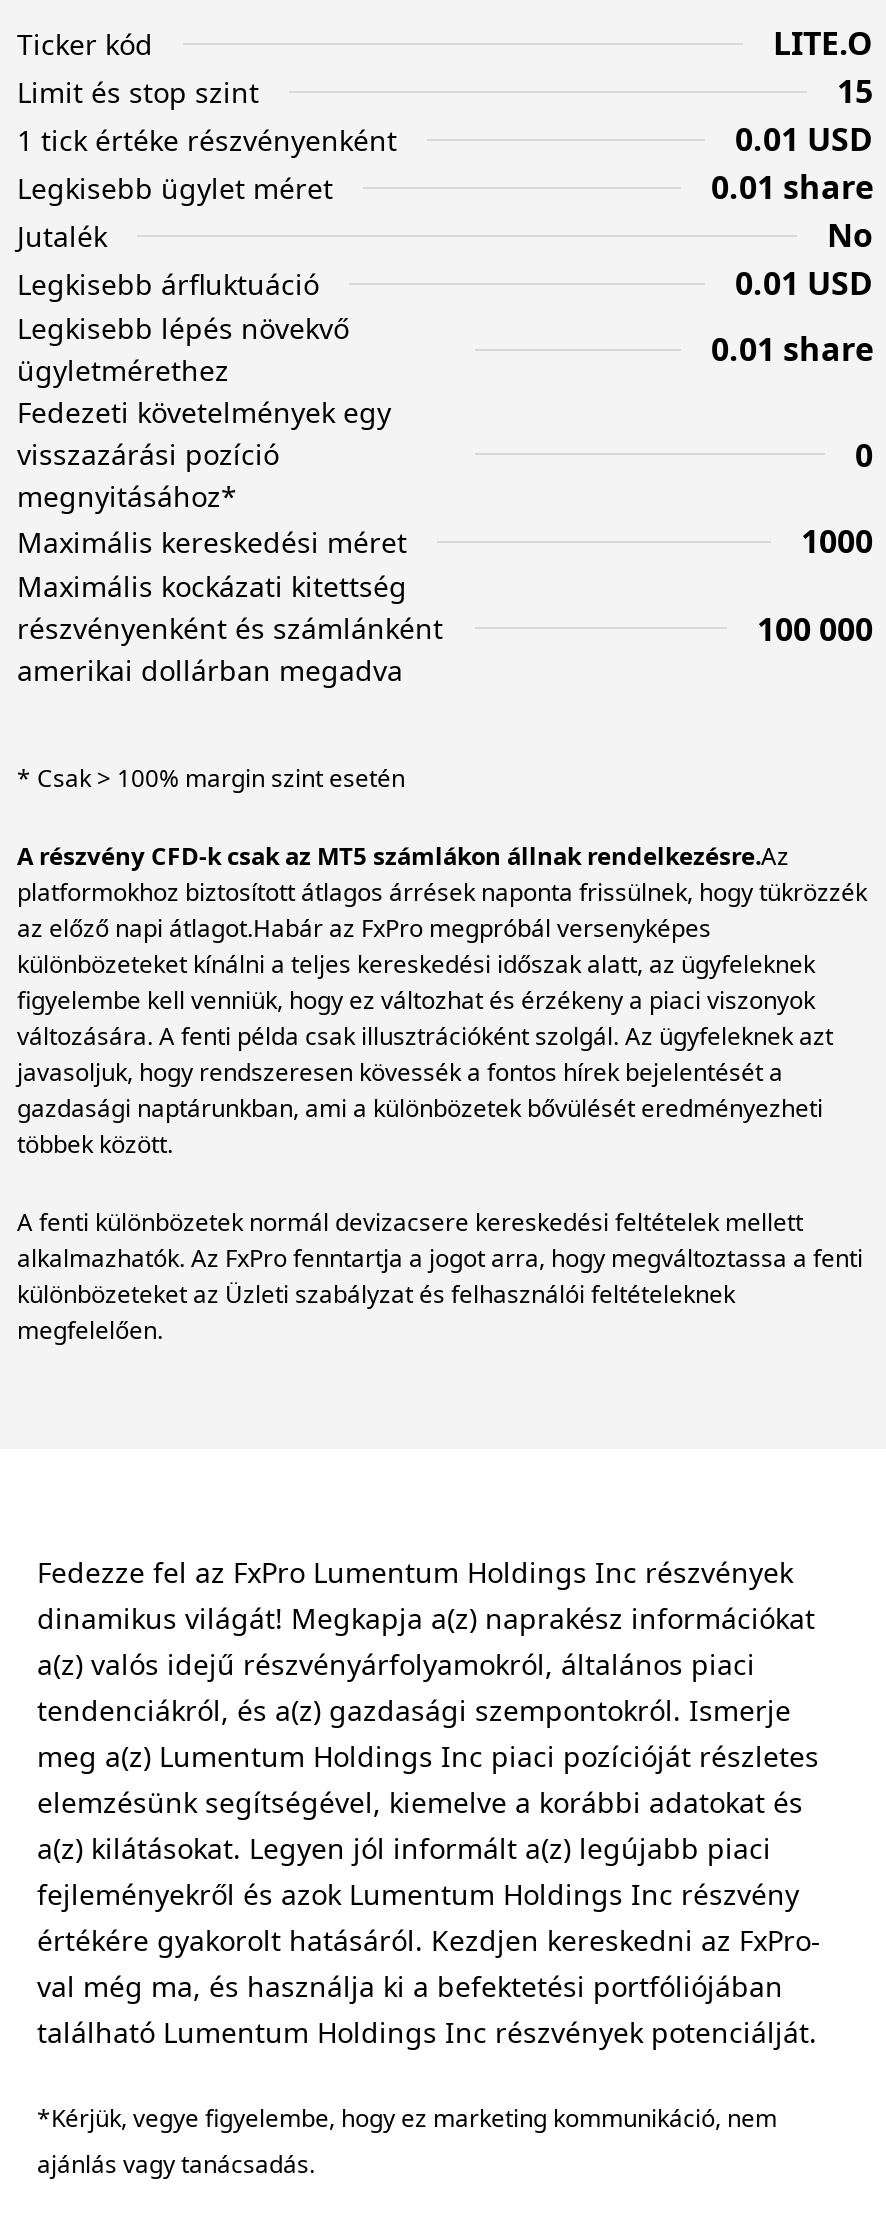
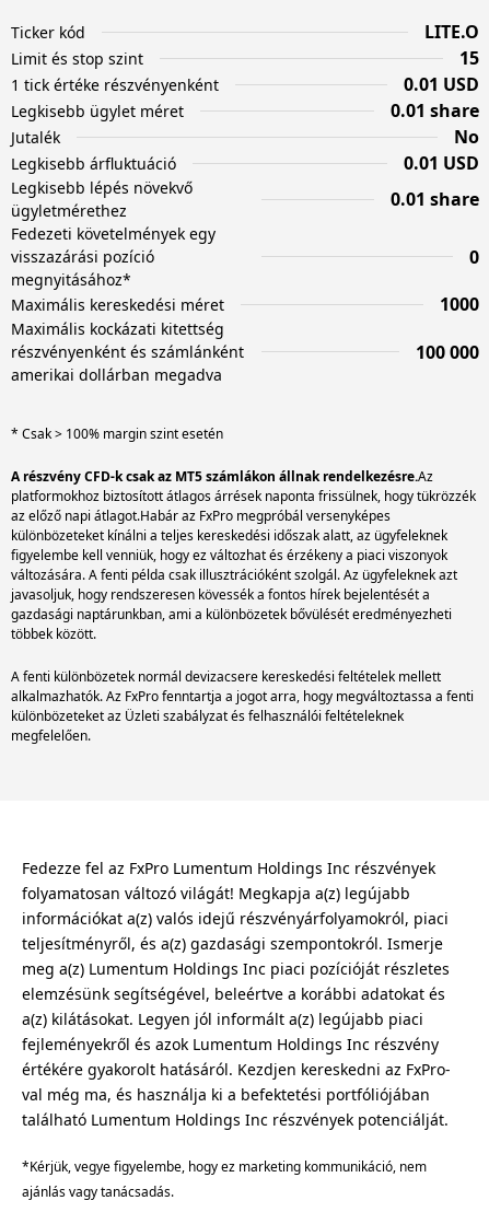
[37,1599,815,1729] dinamikus világát! Megkapja a(z) naprakész információkat | a(z) valós idejű részvényárfolyamokról, általános piaci | tendenciákról, és a(z) gazdasági szempontokról. Ismerje -> [22,883,449,954] folyamatosan változó világát! Megkapja a(z) legújabb | információkat a(z) valós idejű részvényárfolyamokról, piaci | teljesítményről, és a(z) gazdasági szempontokról. Ismerje
[37,1783,803,1821] elemzésünk segítségével, kiemelve a korábbi adatokat és -> [22,983,445,1004] elemzésünk segítségével, beleértve a korábbi adatokat és

